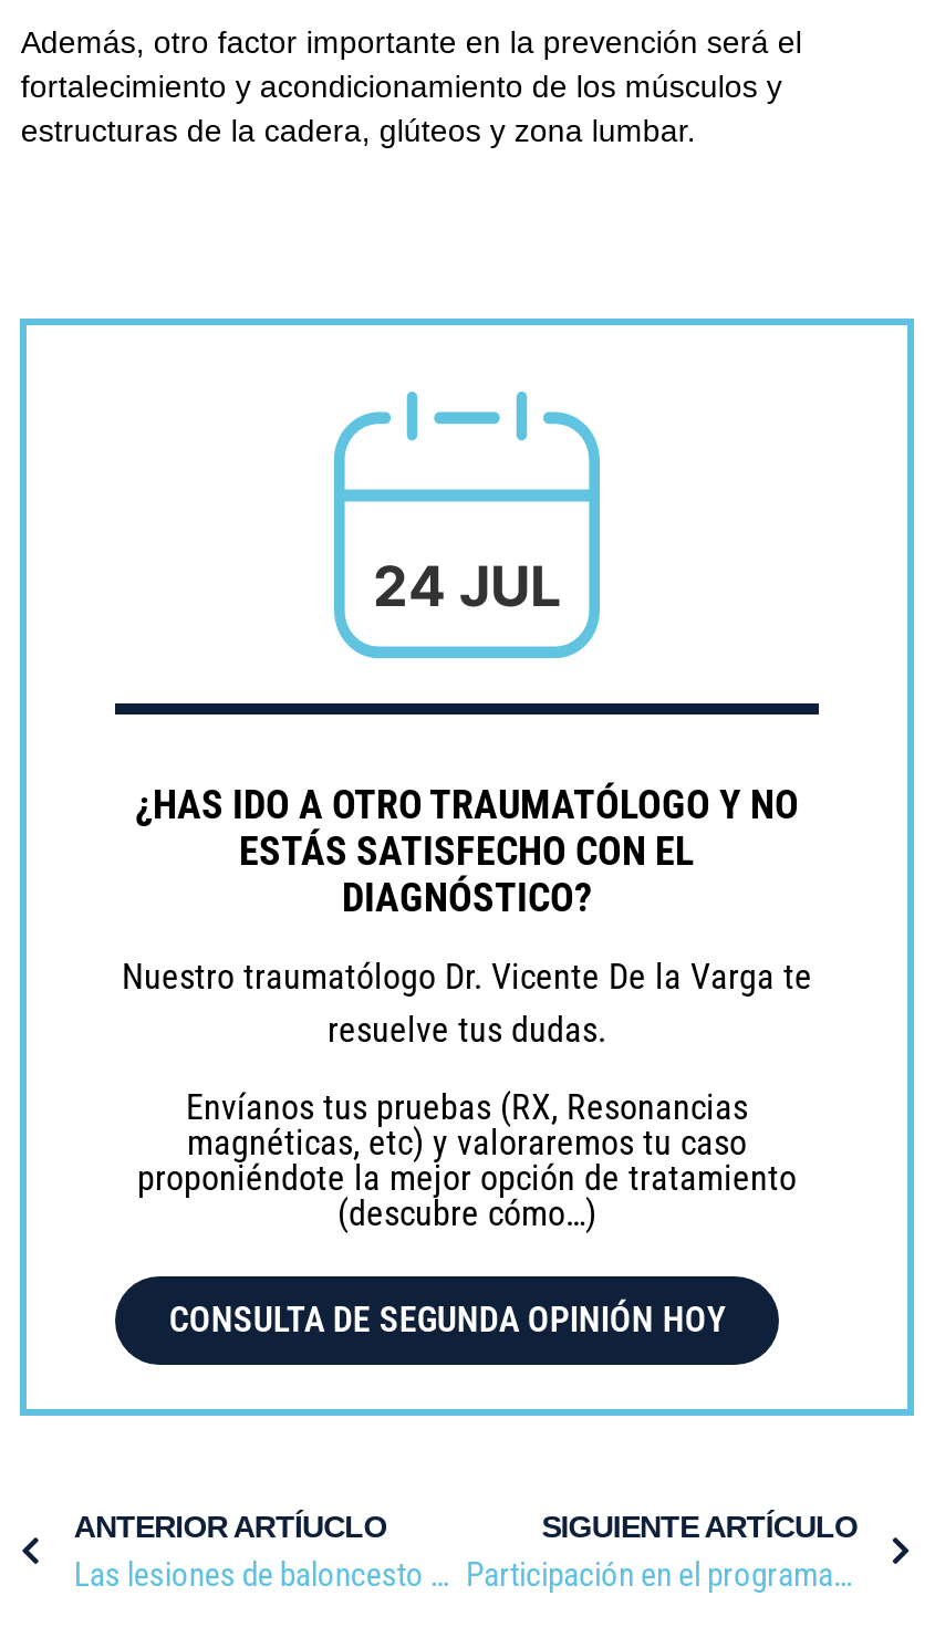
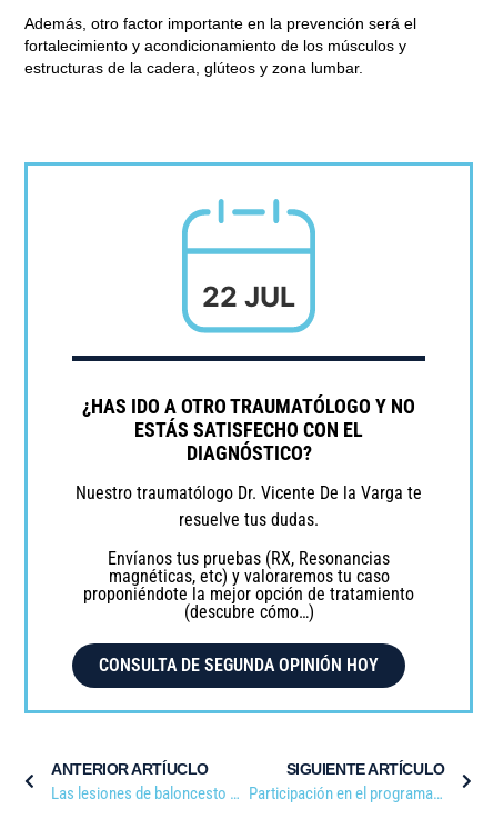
[373,552,561,618] 24 JUL -> [202,279,295,313] 22 JUL

